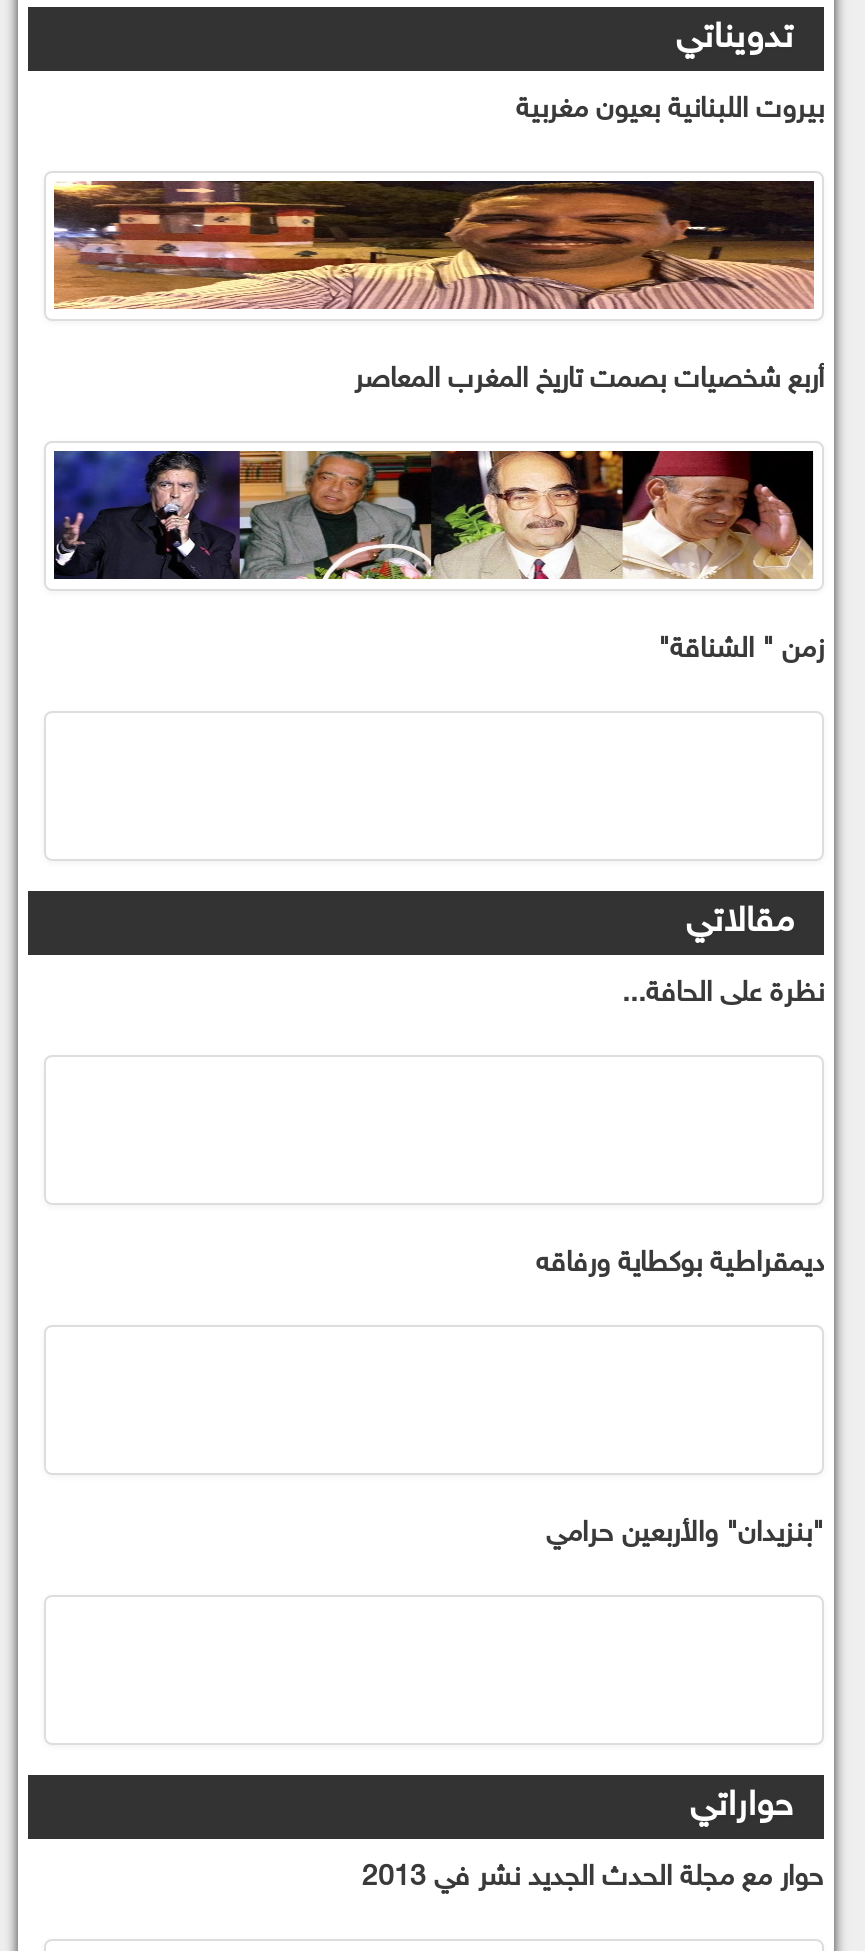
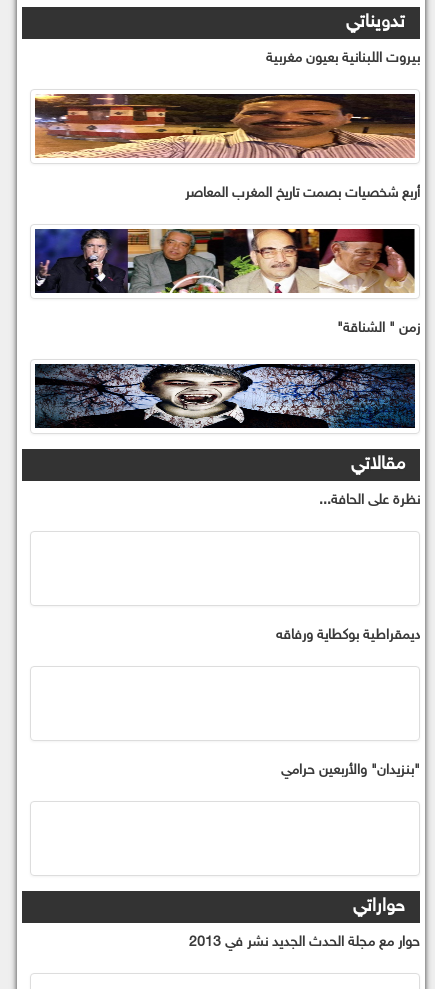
none -> [34,363,416,429] [image]

